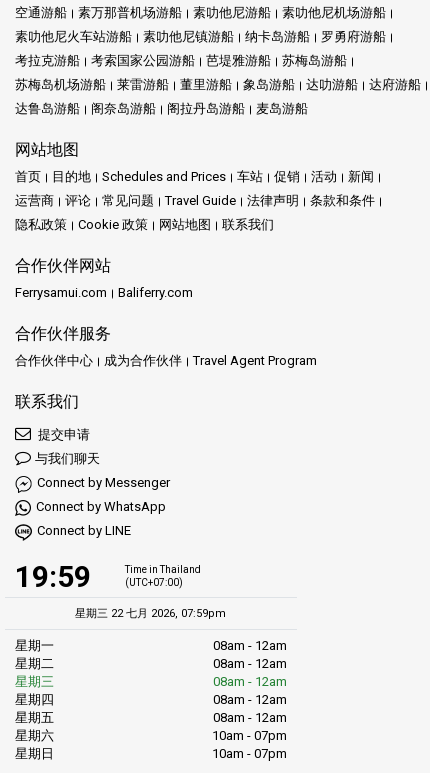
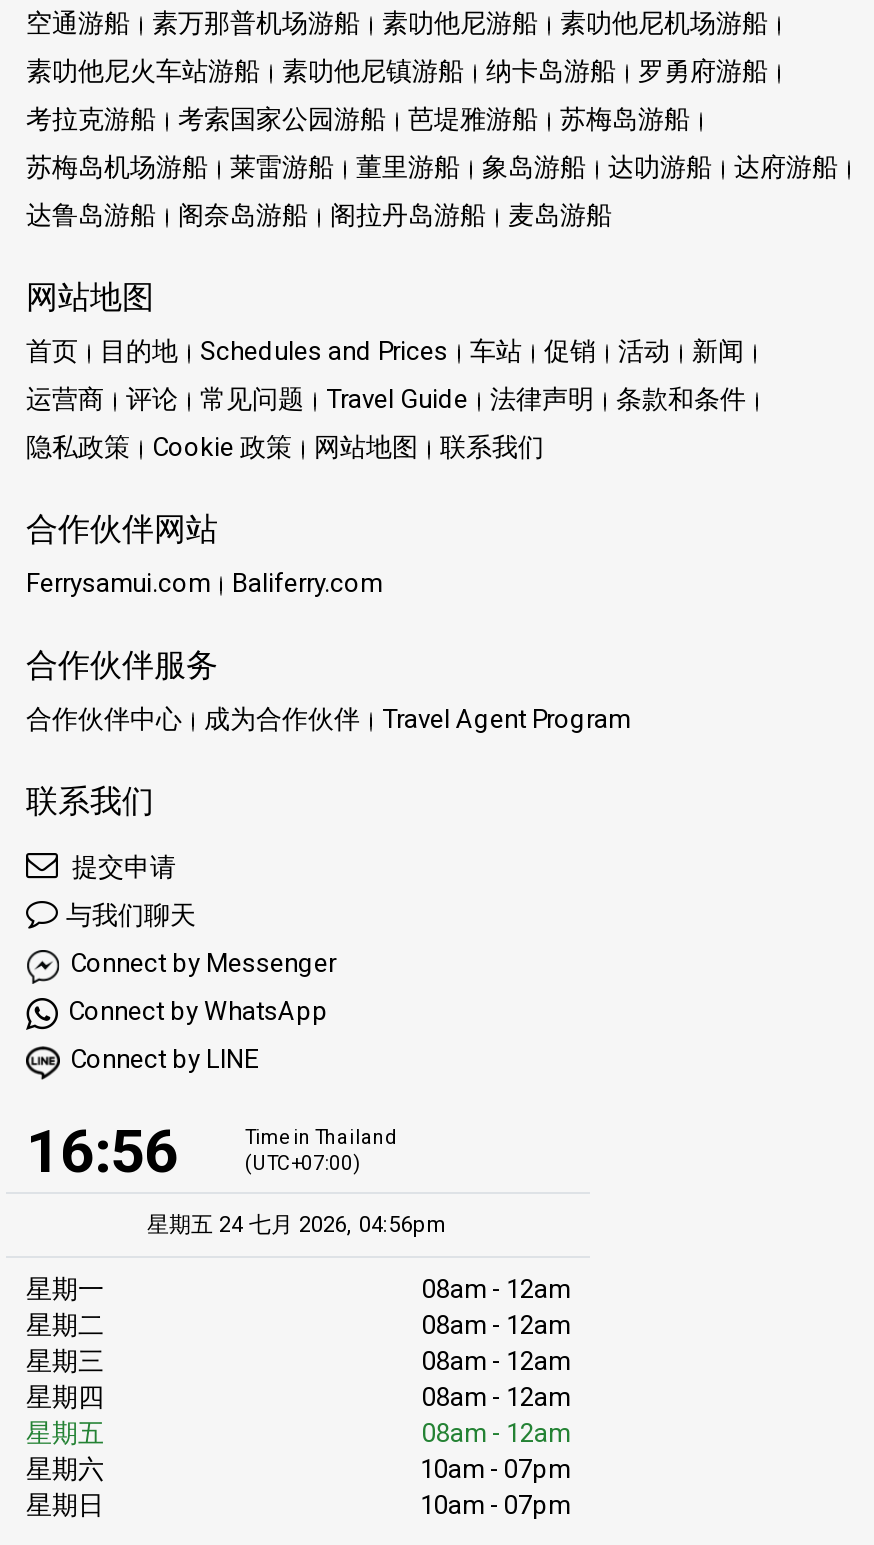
[15,559,91,594] 19:59 -> [26,1116,178,1186] 16:56
[75,607,226,620] 星期三 22 七月 2026, 07:59pm -> [147,1211,449,1237] 星期五 24 七月 2026, 04:56pm

